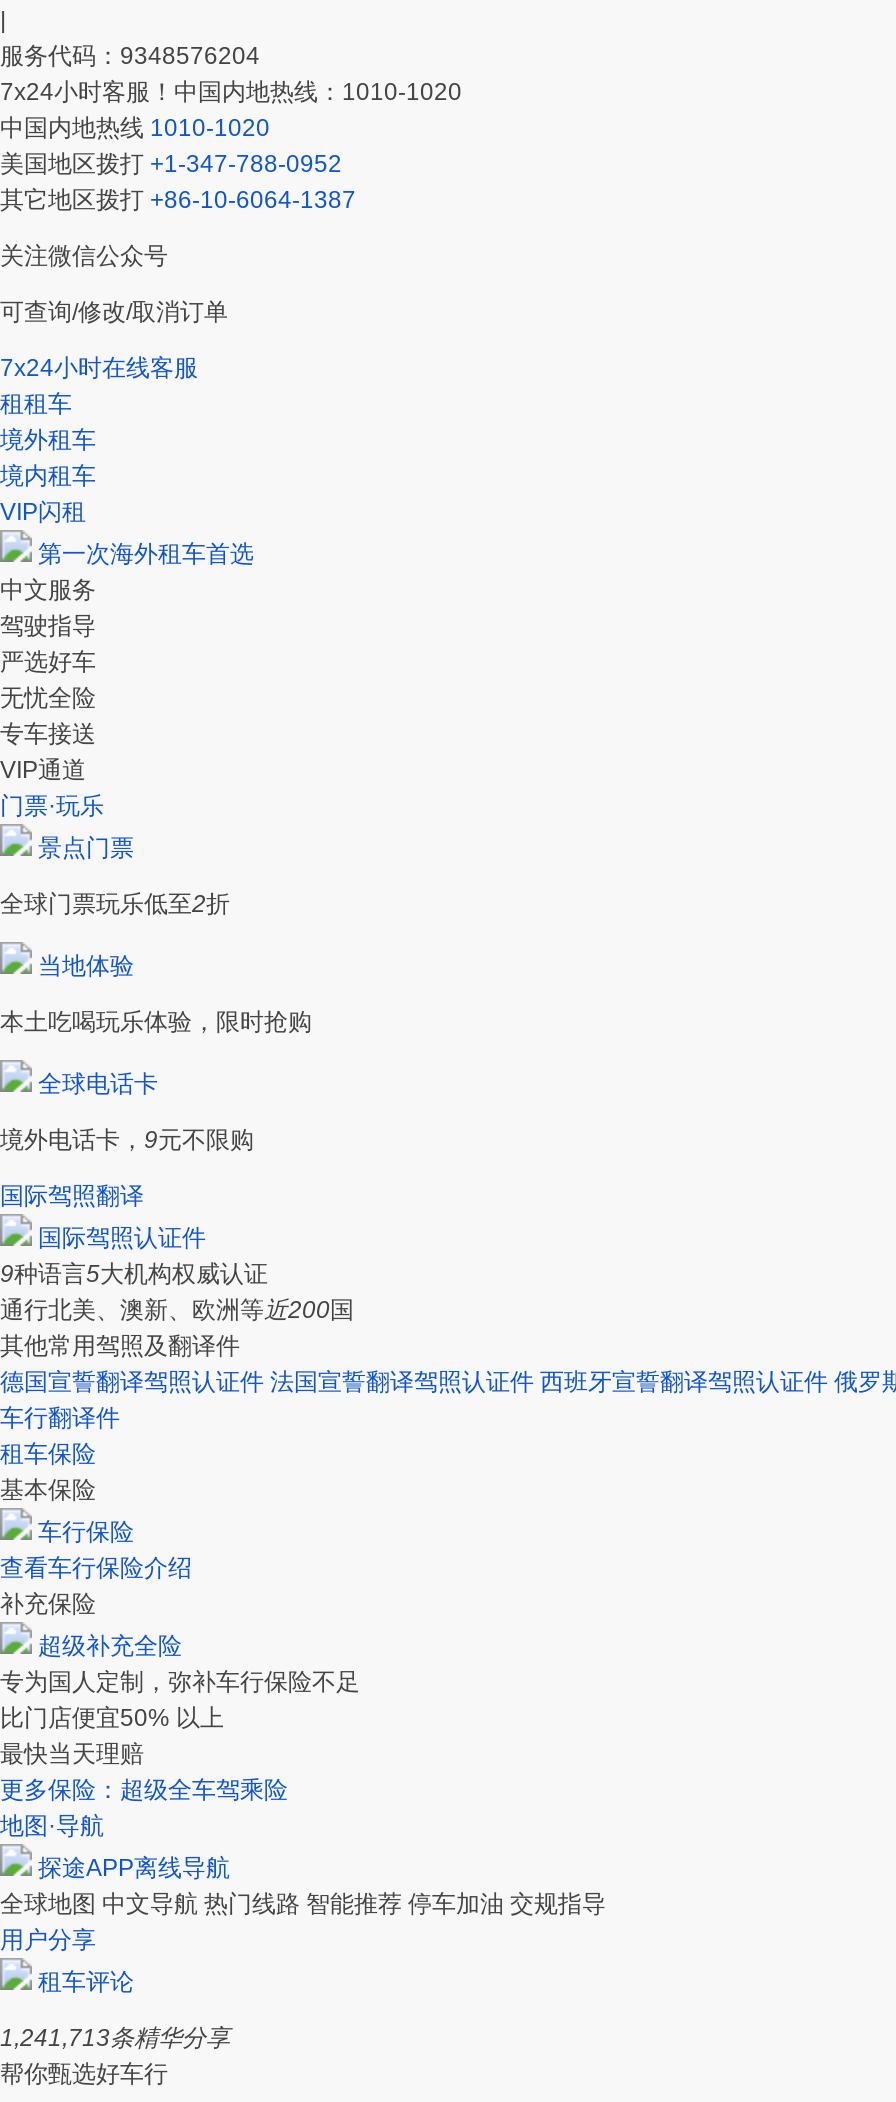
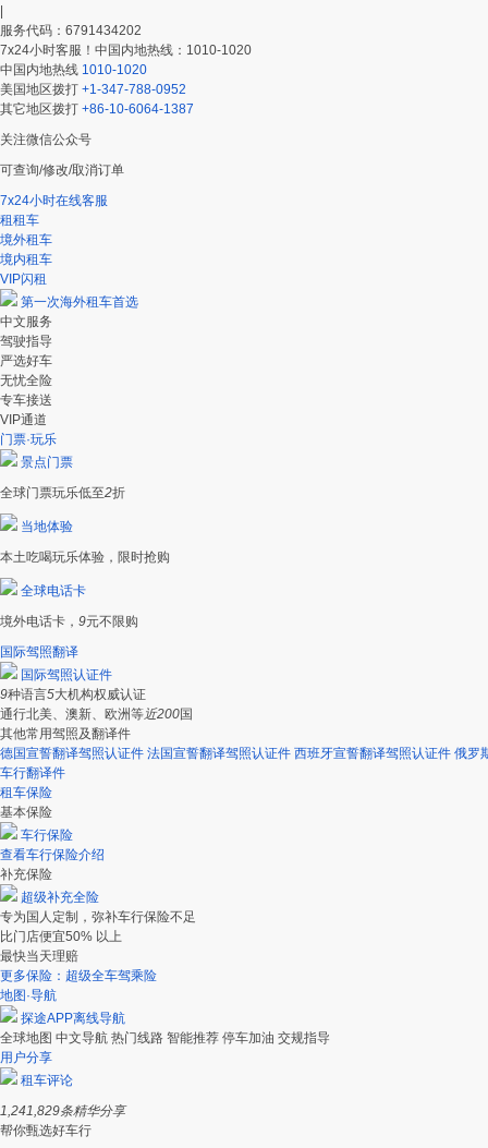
[0,42,260,70] 服务代码：9348576204 -> [0,23,142,38] 服务代码：6791434202
[0,2024,230,2052] 1,241,713条精华分享 -> [0,1103,125,1119] 1,241,829条精华分享

